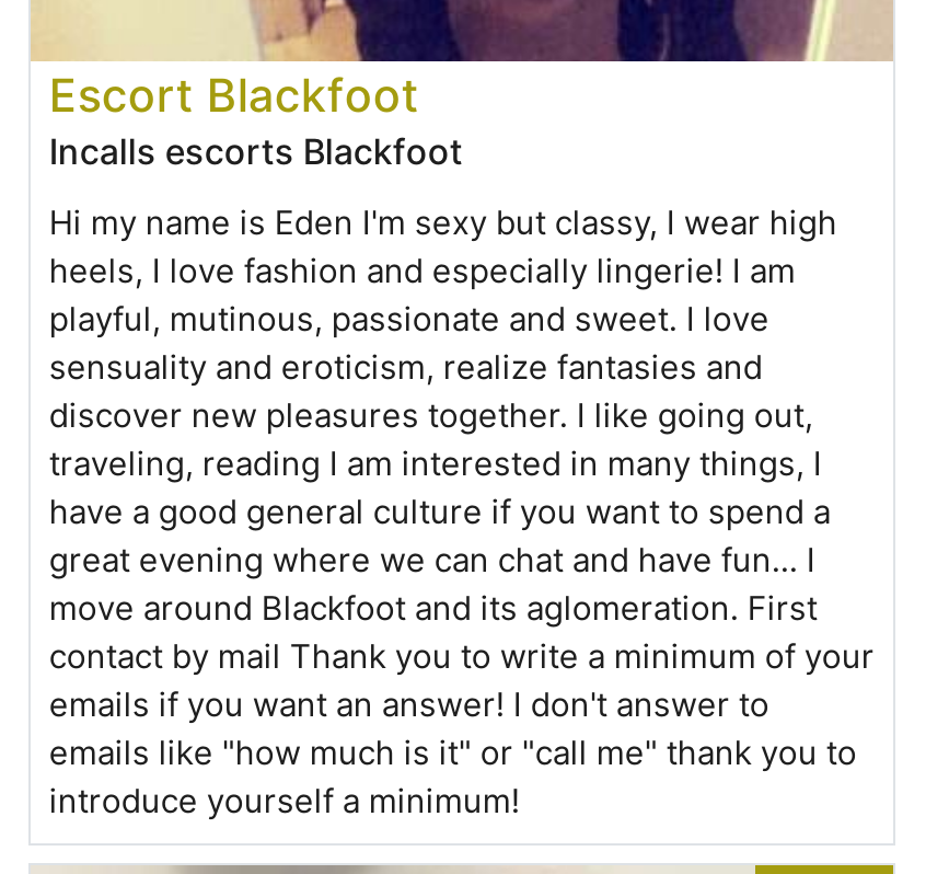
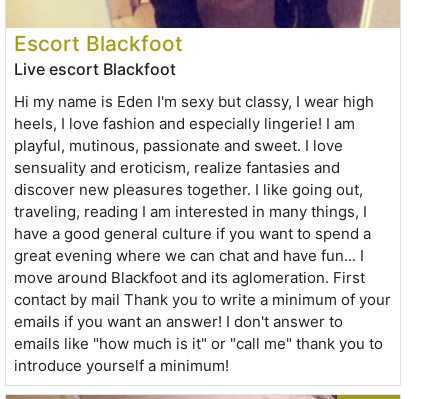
[49,129,463,173] Incalls escorts Blackfoot -> [14,59,176,79] Live escort Blackfoot

